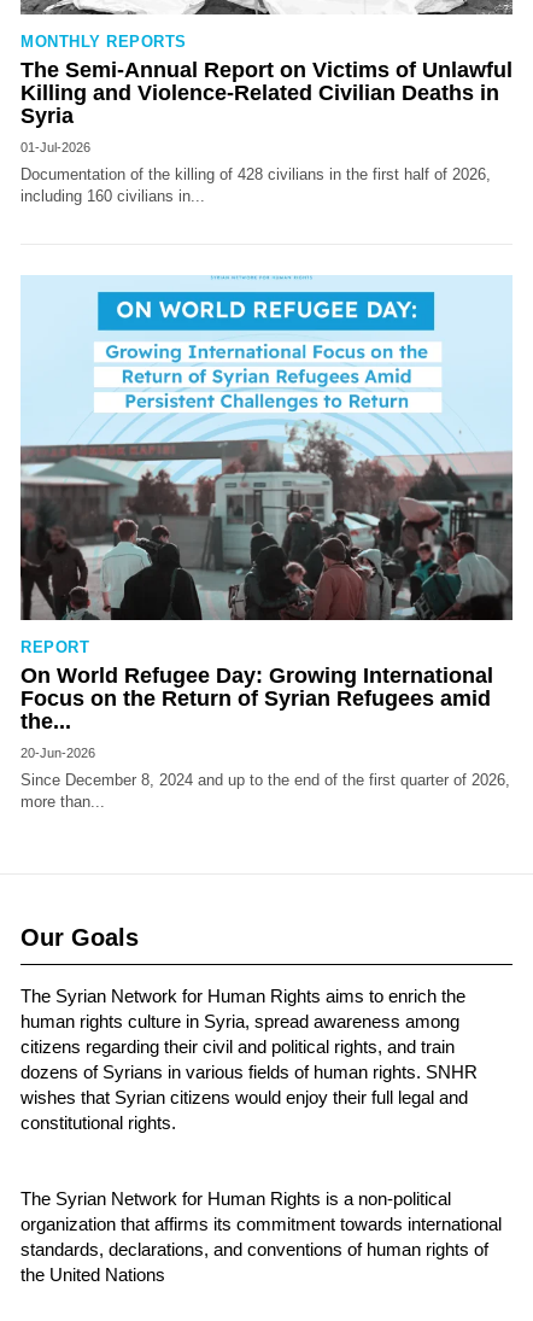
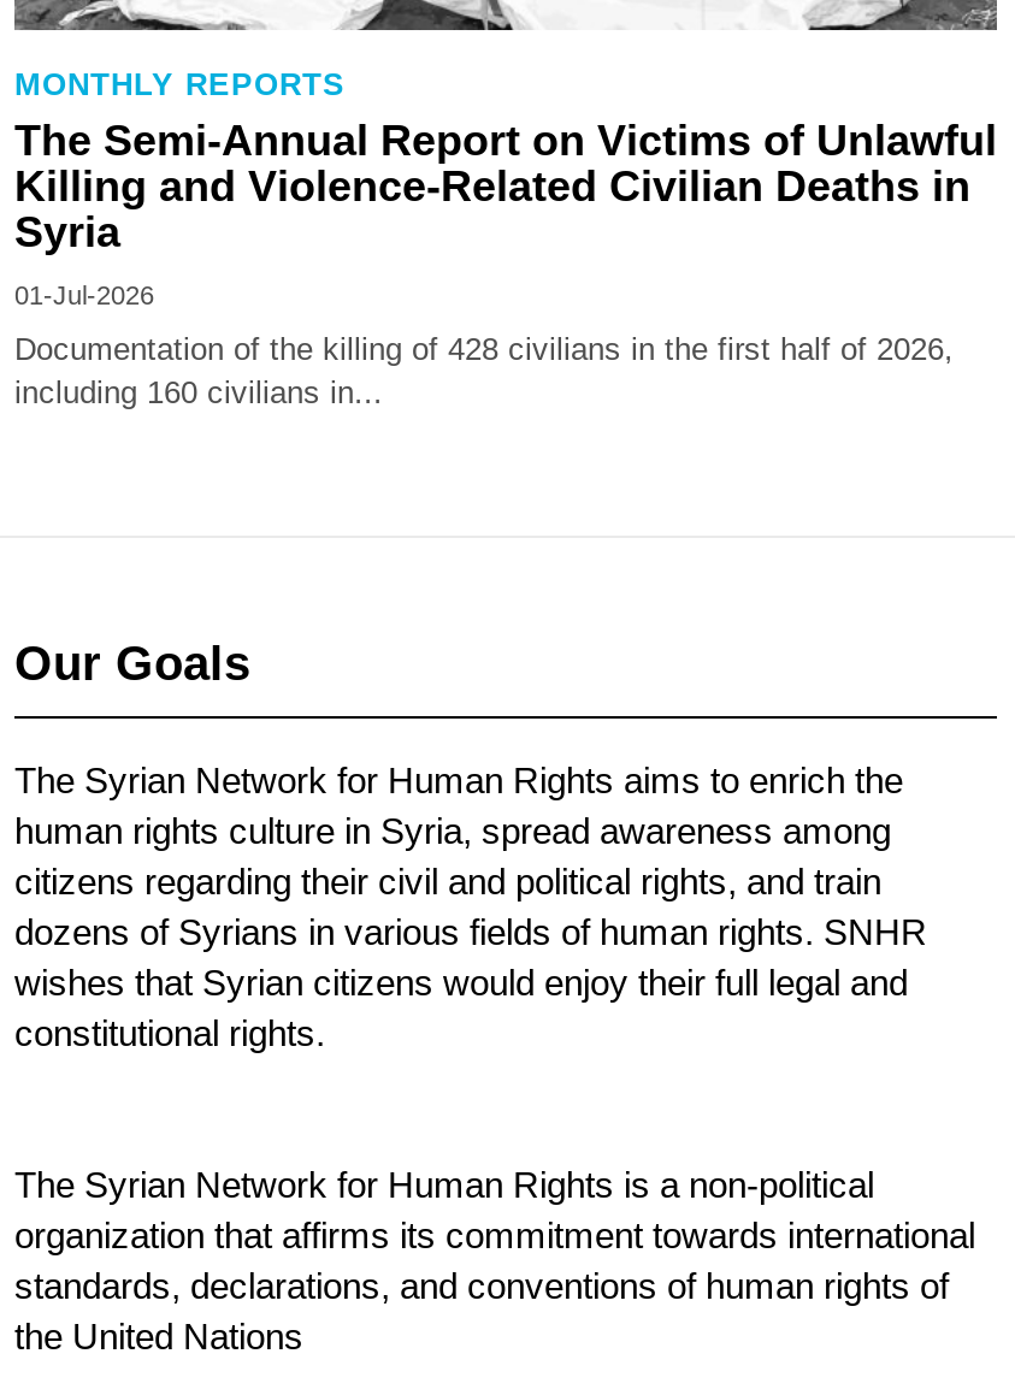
[20,275,512,810] [image] | REPORT | On World Refugee Day: Growing International | Focus on the Return of Syrian Refugees amid | the... | 20-Jun-2026 | Since December 8, 2024 and up to the end of the first quarter of 2026, | more than... -> none

